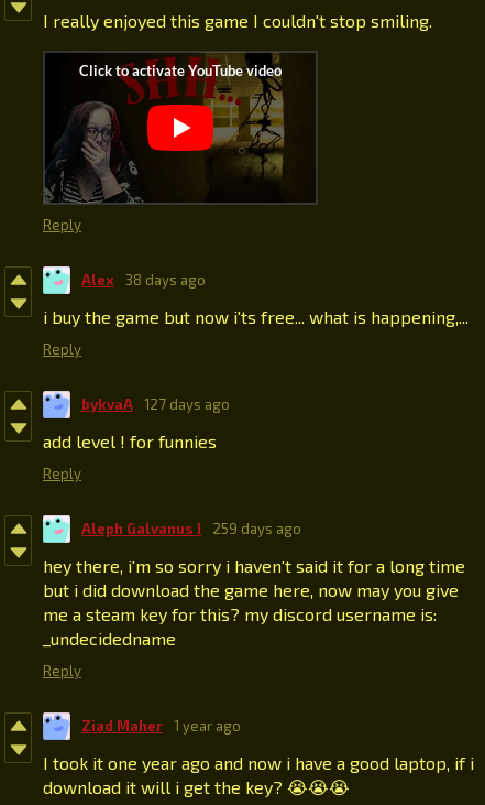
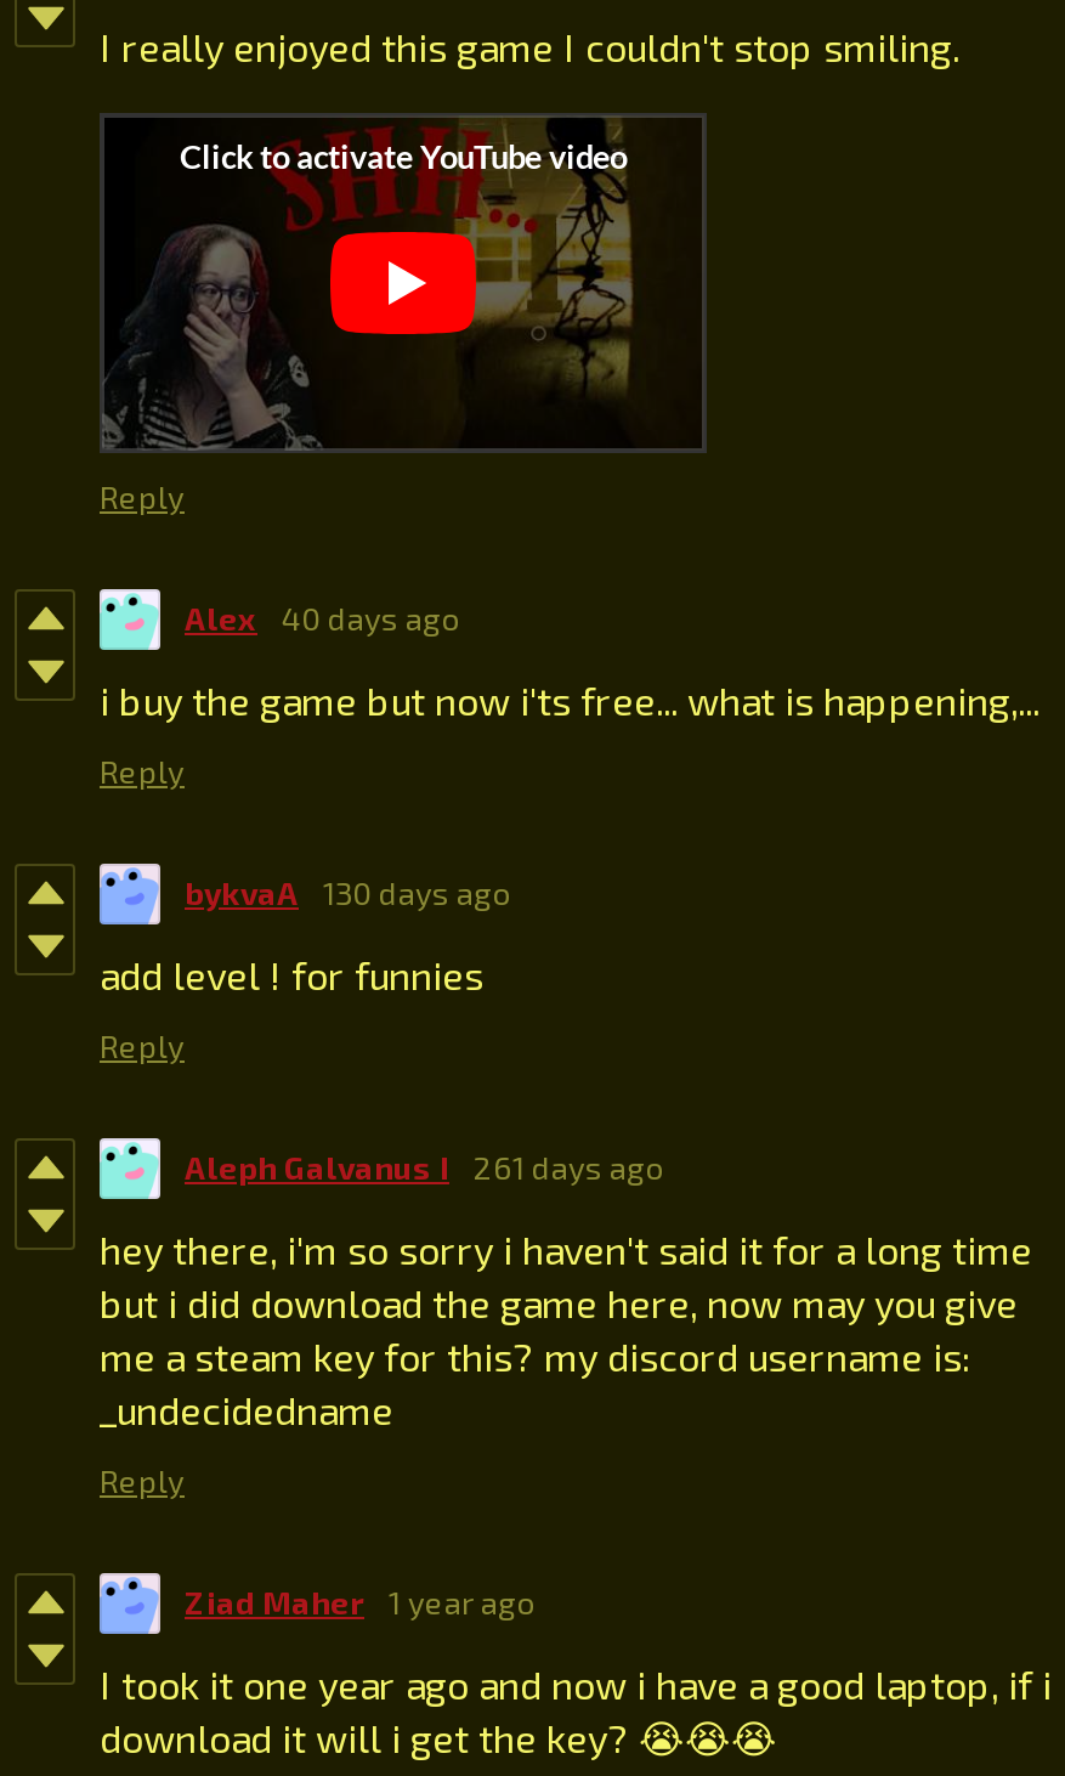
[125,271,206,289] 38 days ago -> [282,599,461,638] 40 days ago
[144,395,230,413] 127 days ago -> [323,873,512,912] 130 days ago
[212,520,301,537] 259 days ago -> [474,1148,665,1187] 261 days ago

